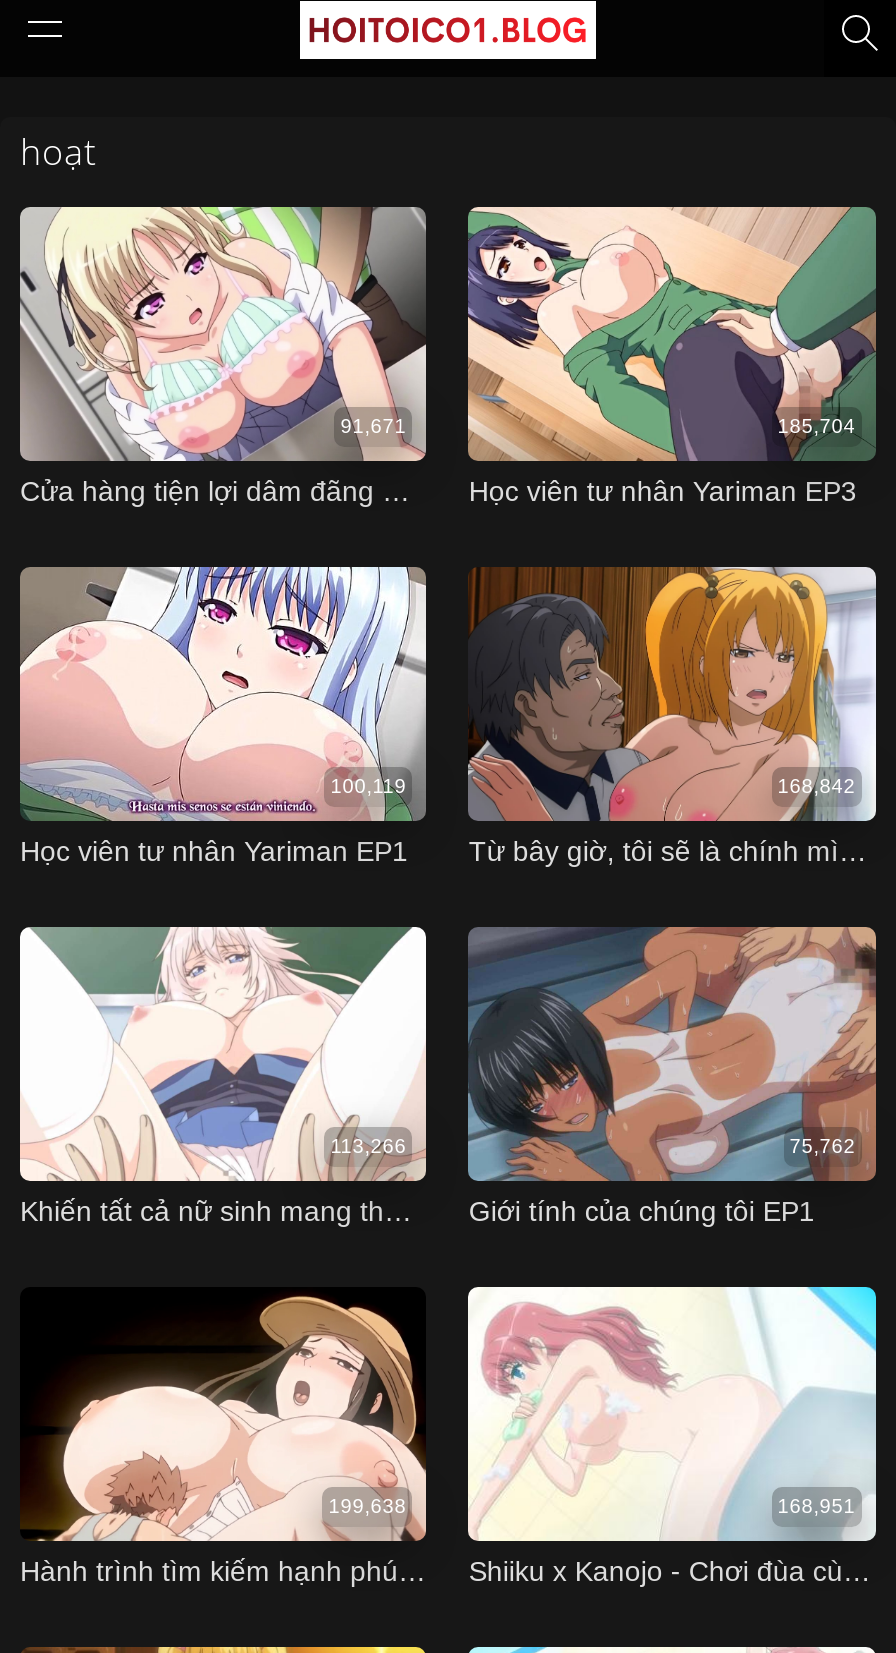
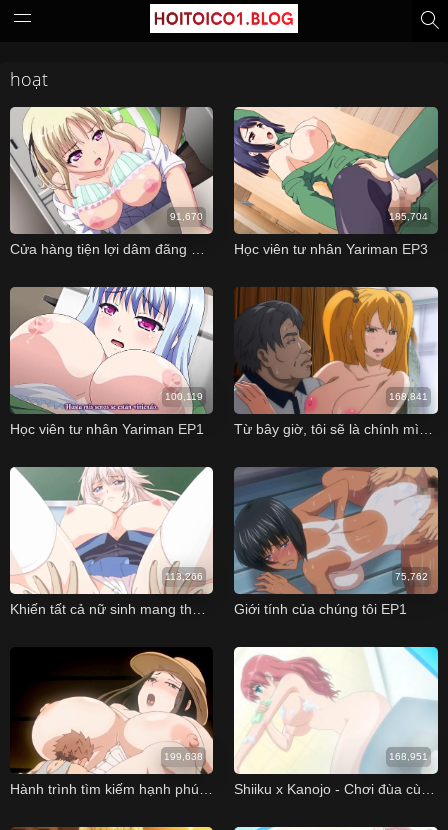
[341,415,407,437] 91,671 -> [170,211,203,222] 91,670
[777,775,855,797] 168,842 -> [389,391,428,402] 168,841

